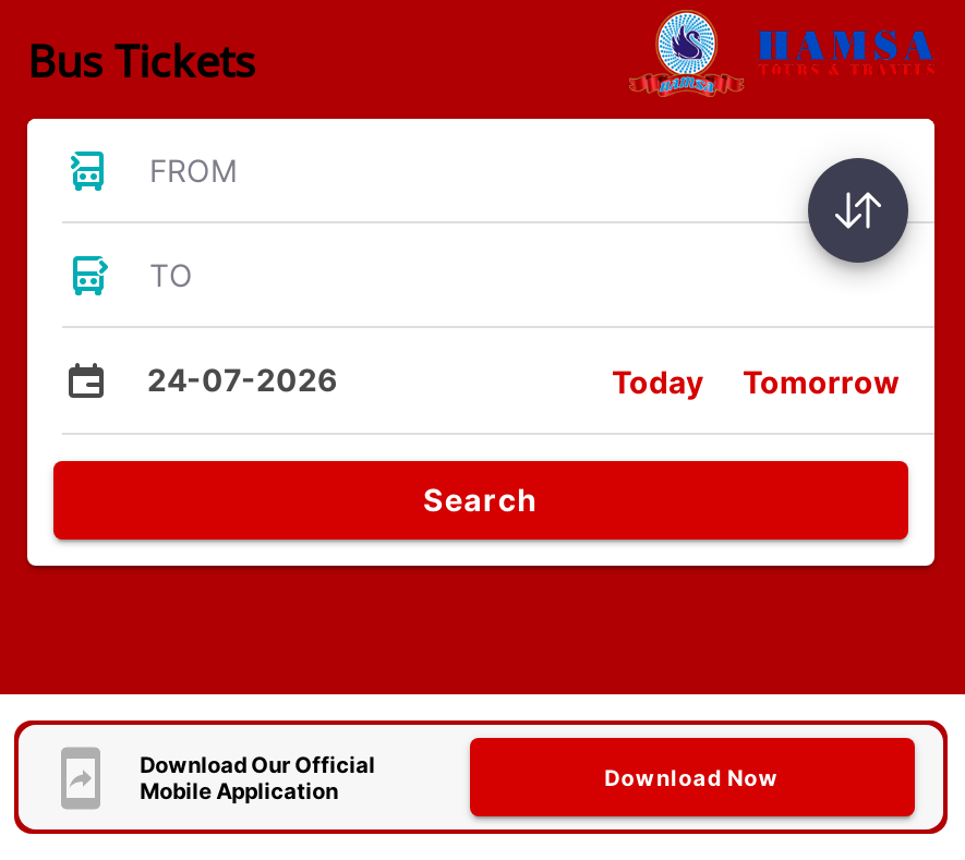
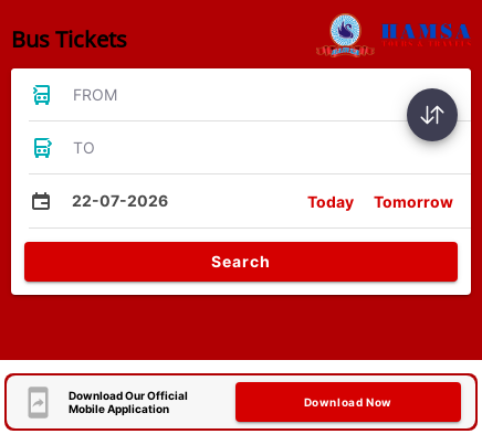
[147,361,337,398] 24-07-2026 -> [72,191,168,210] 22-07-2026

